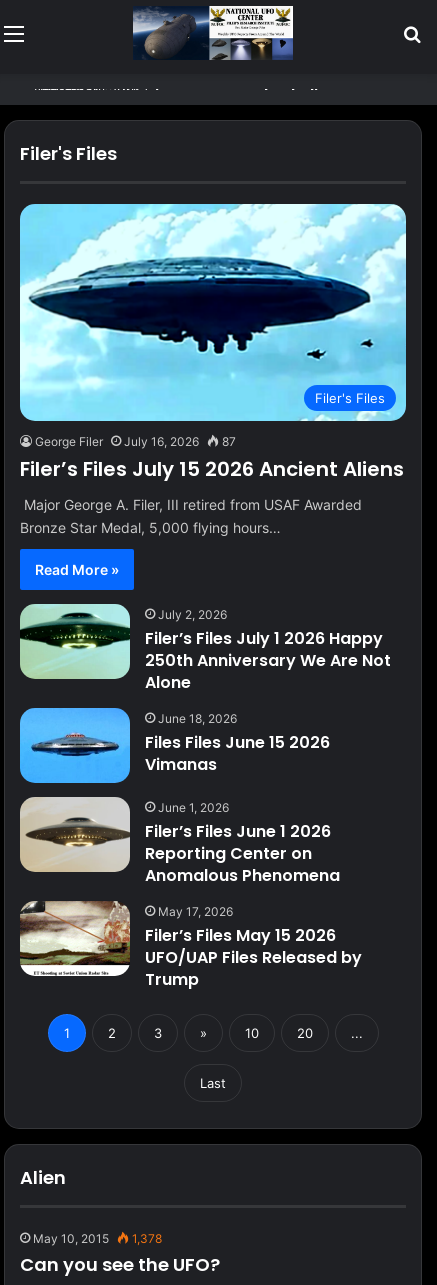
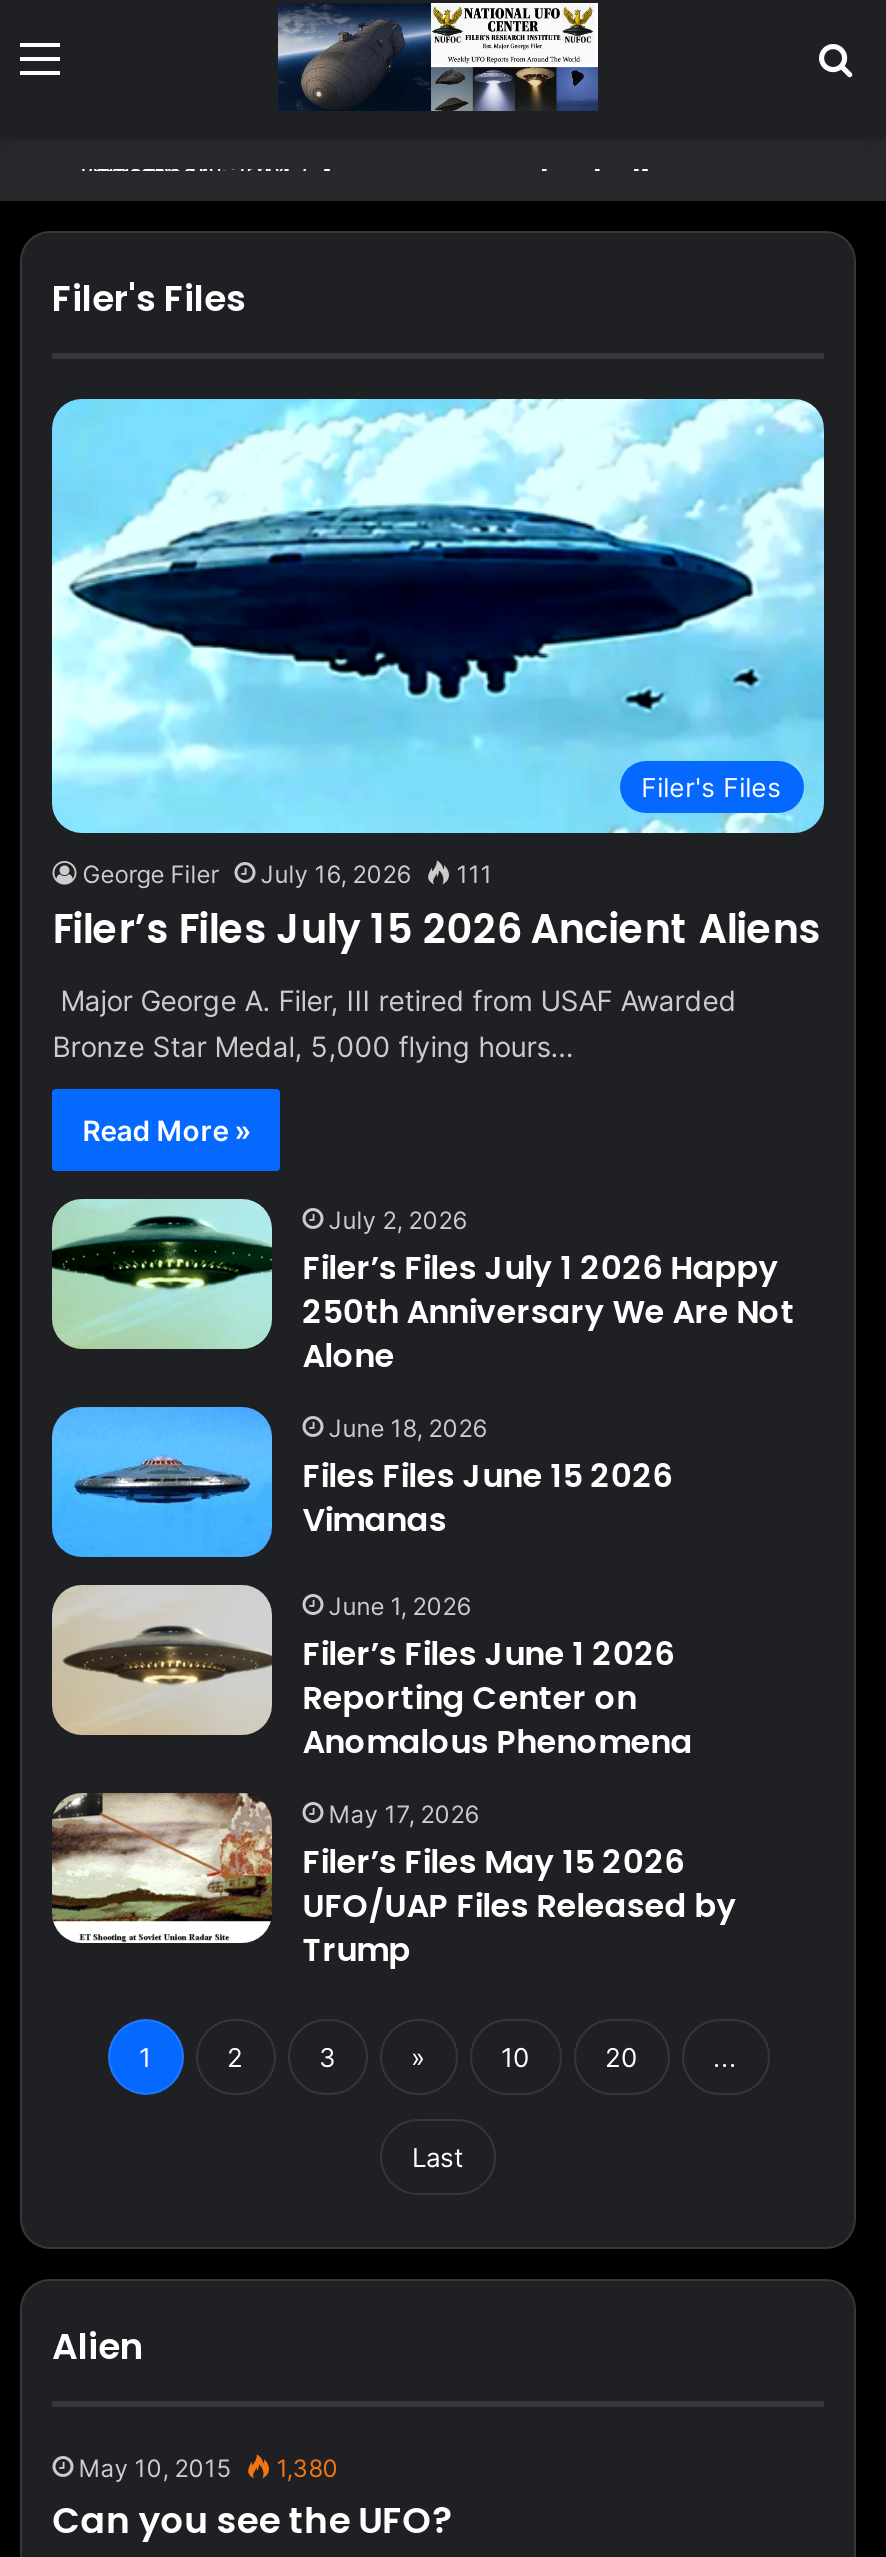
[35,434,236,449] George Filer July 16, 2026 87 -> [83,859,493,889] George Filer July 16, 2026 111
[33,1231,162,1246] May 10, 2015 1,378 -> [79,2453,339,2483] May 10, 2015 1,380

